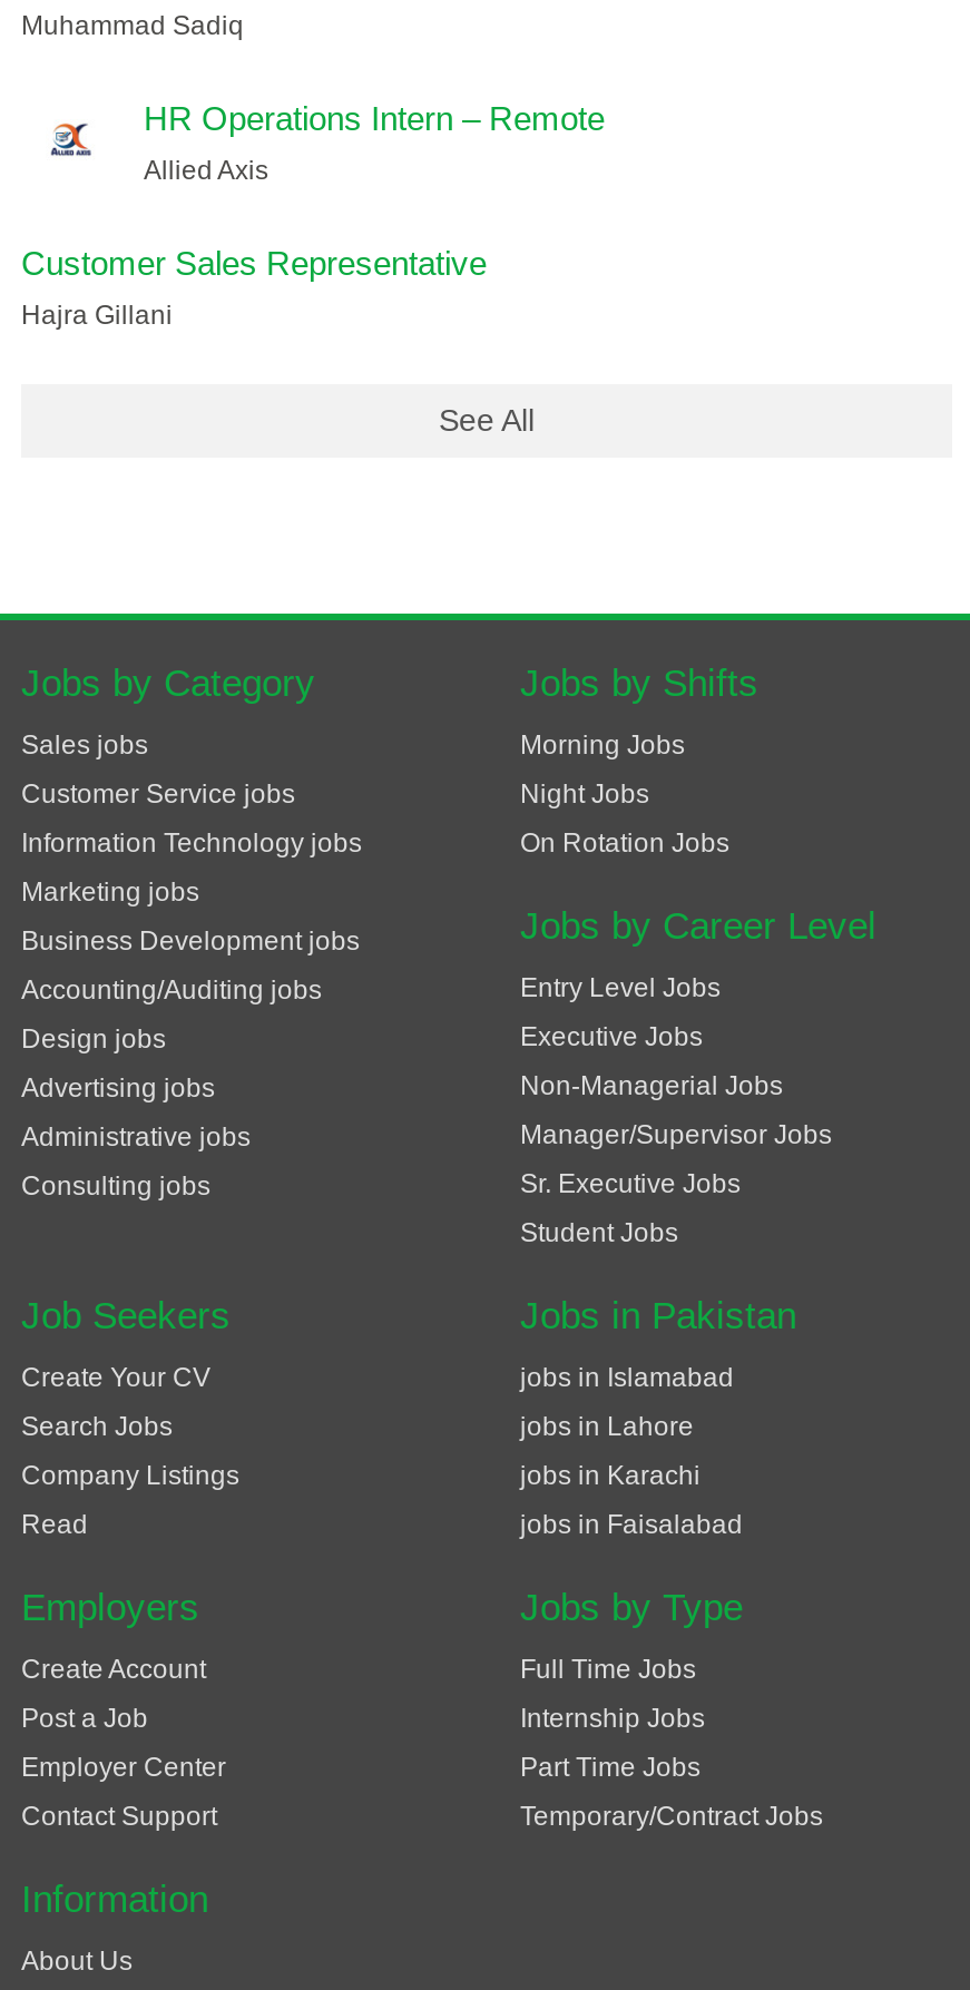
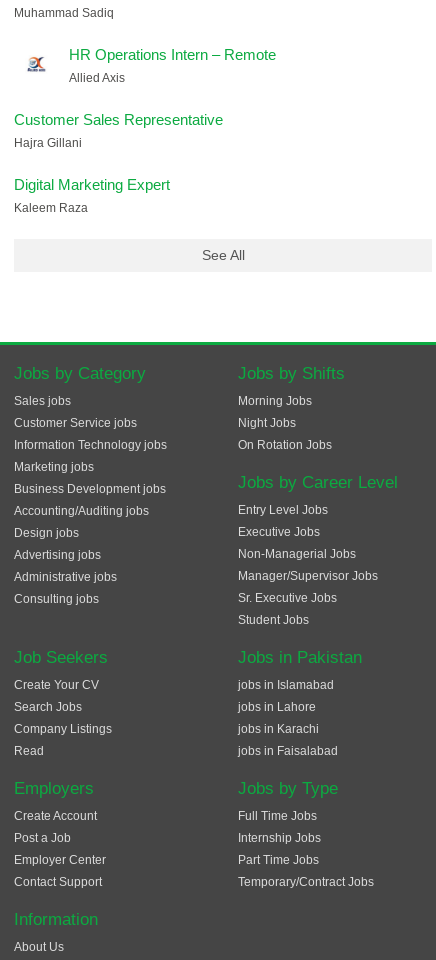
none -> [14,176,170,215] Digital Marketing Expert | Kaleem Raza

